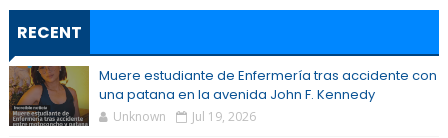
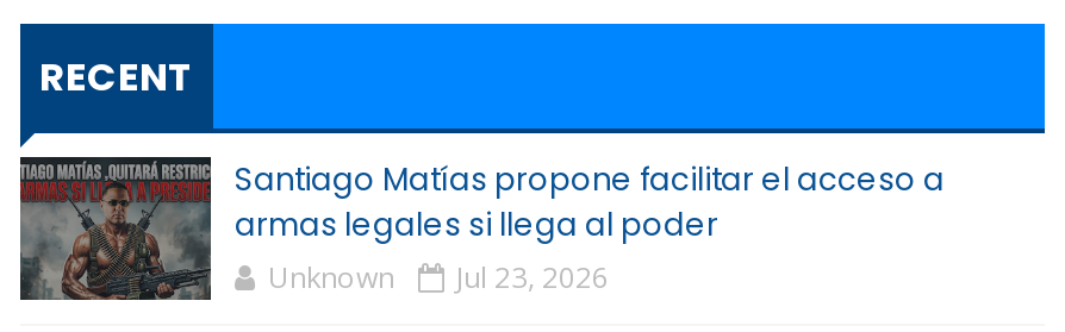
[9,65,437,126] [image] | Muere estudiante de Enfermería tras accidente con | una patana en la avenida John F. Kennedy -> [20,155,945,297] [image] | Santiago Matías propone facilitar el acceso a | armas legales si llega al poder
[113,108,256,125] Unknown Jul 19, 2026 -> [268,257,609,297] Unknown Jul 23, 2026

